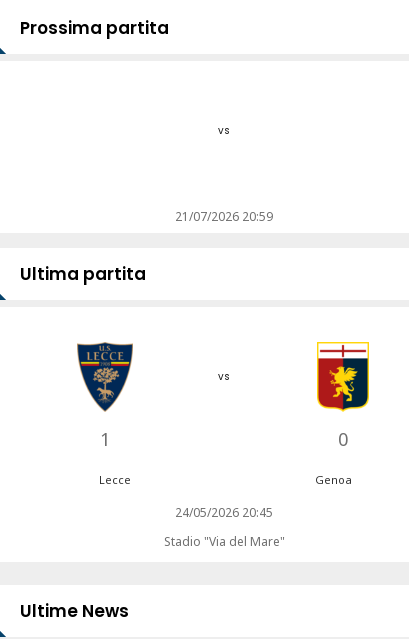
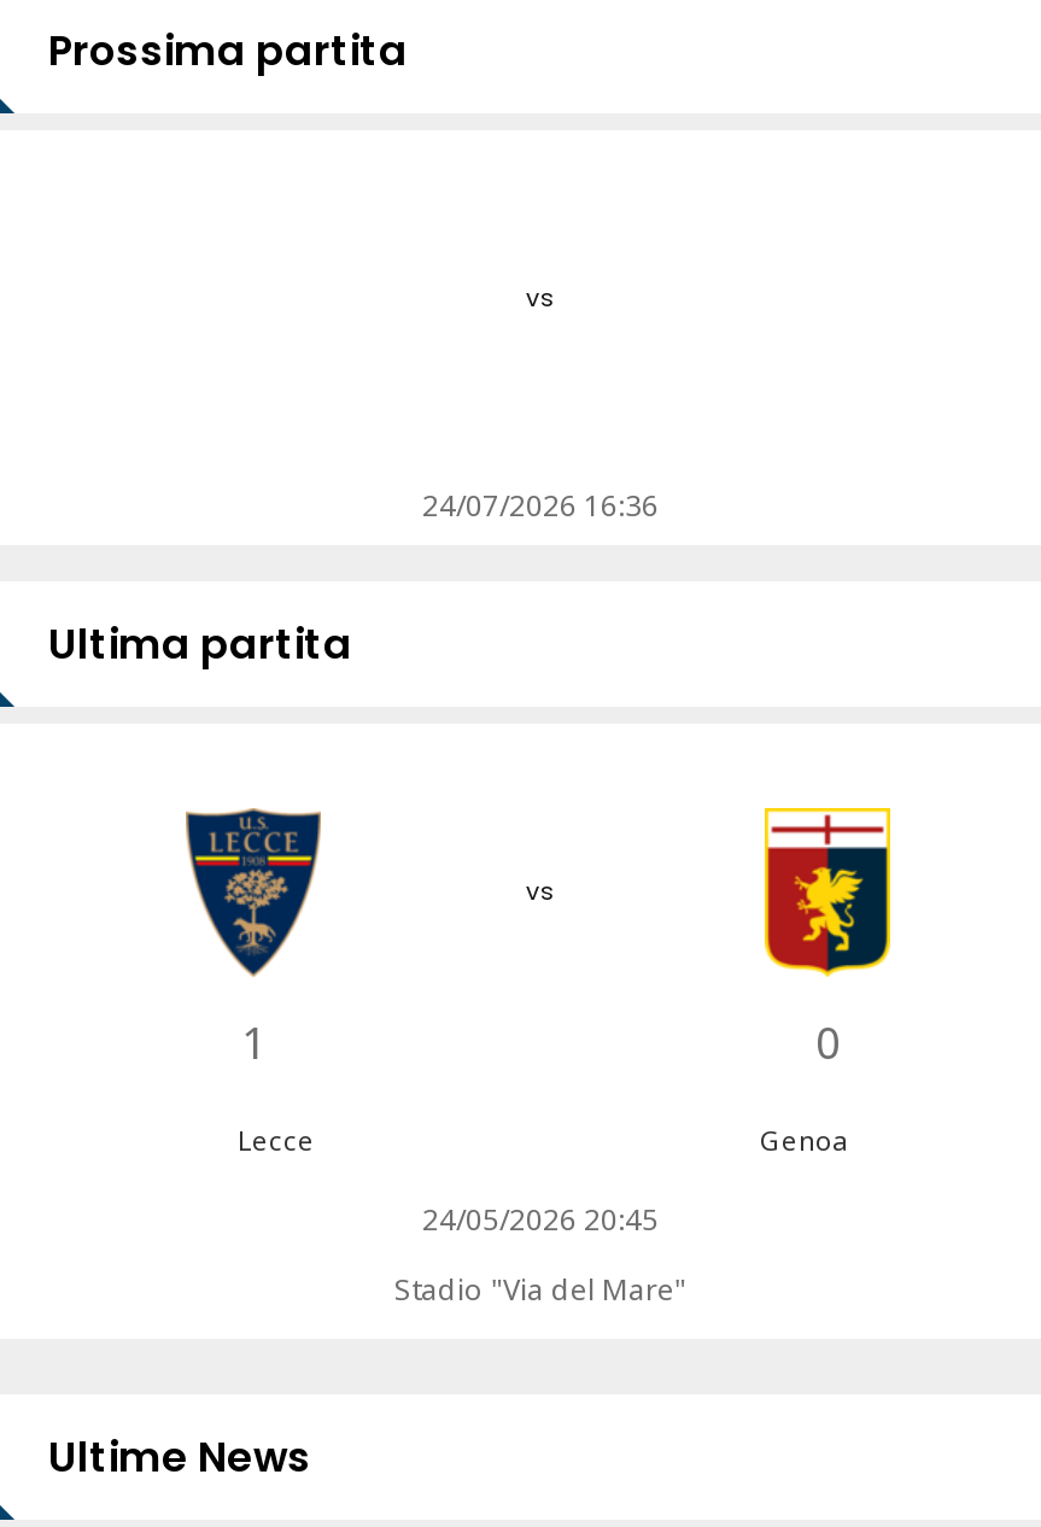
[175,208,273,225] 21/07/2026 20:59 -> [422,485,659,526] 24/07/2026 16:36

